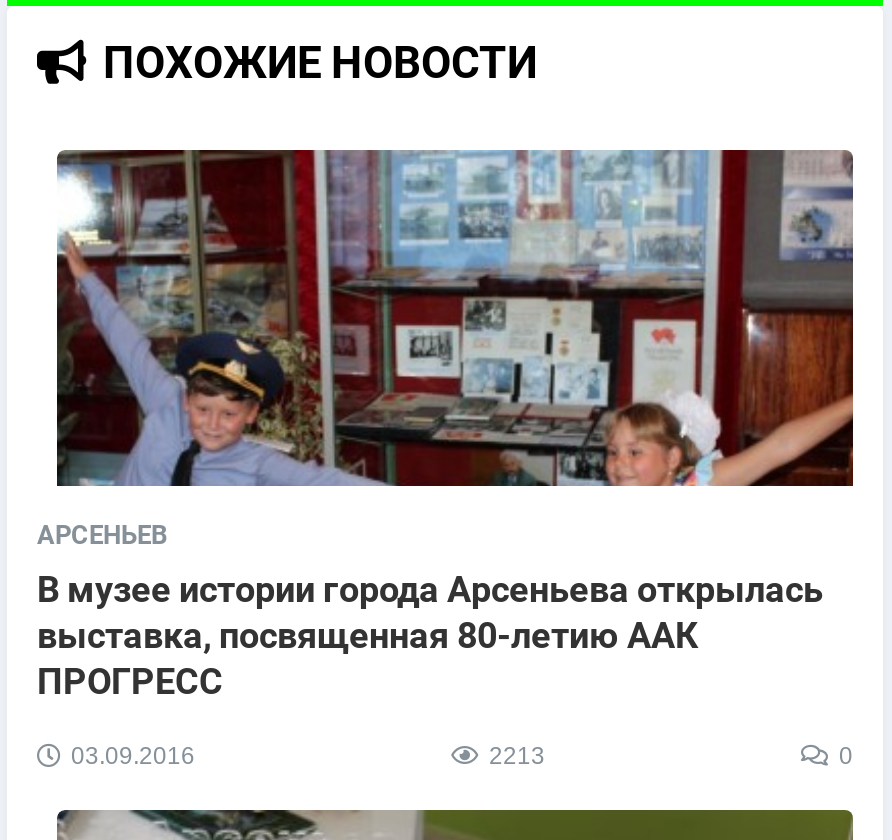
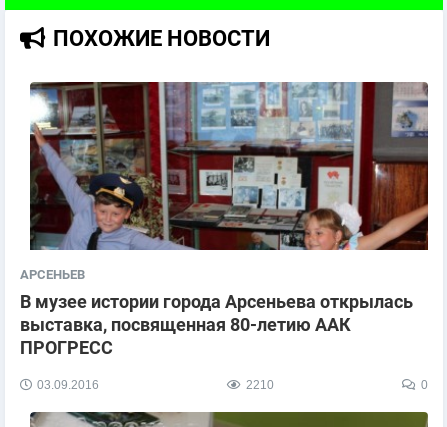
[483,741,545,769] 2213 -> [243,377,274,391] 2210

